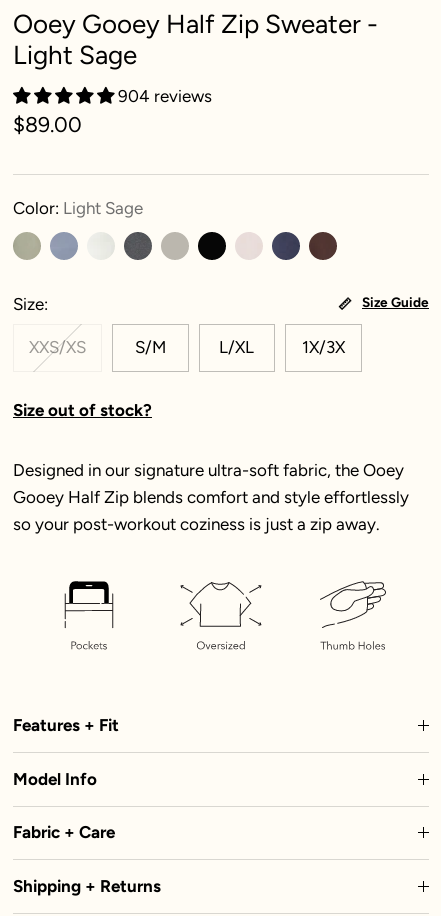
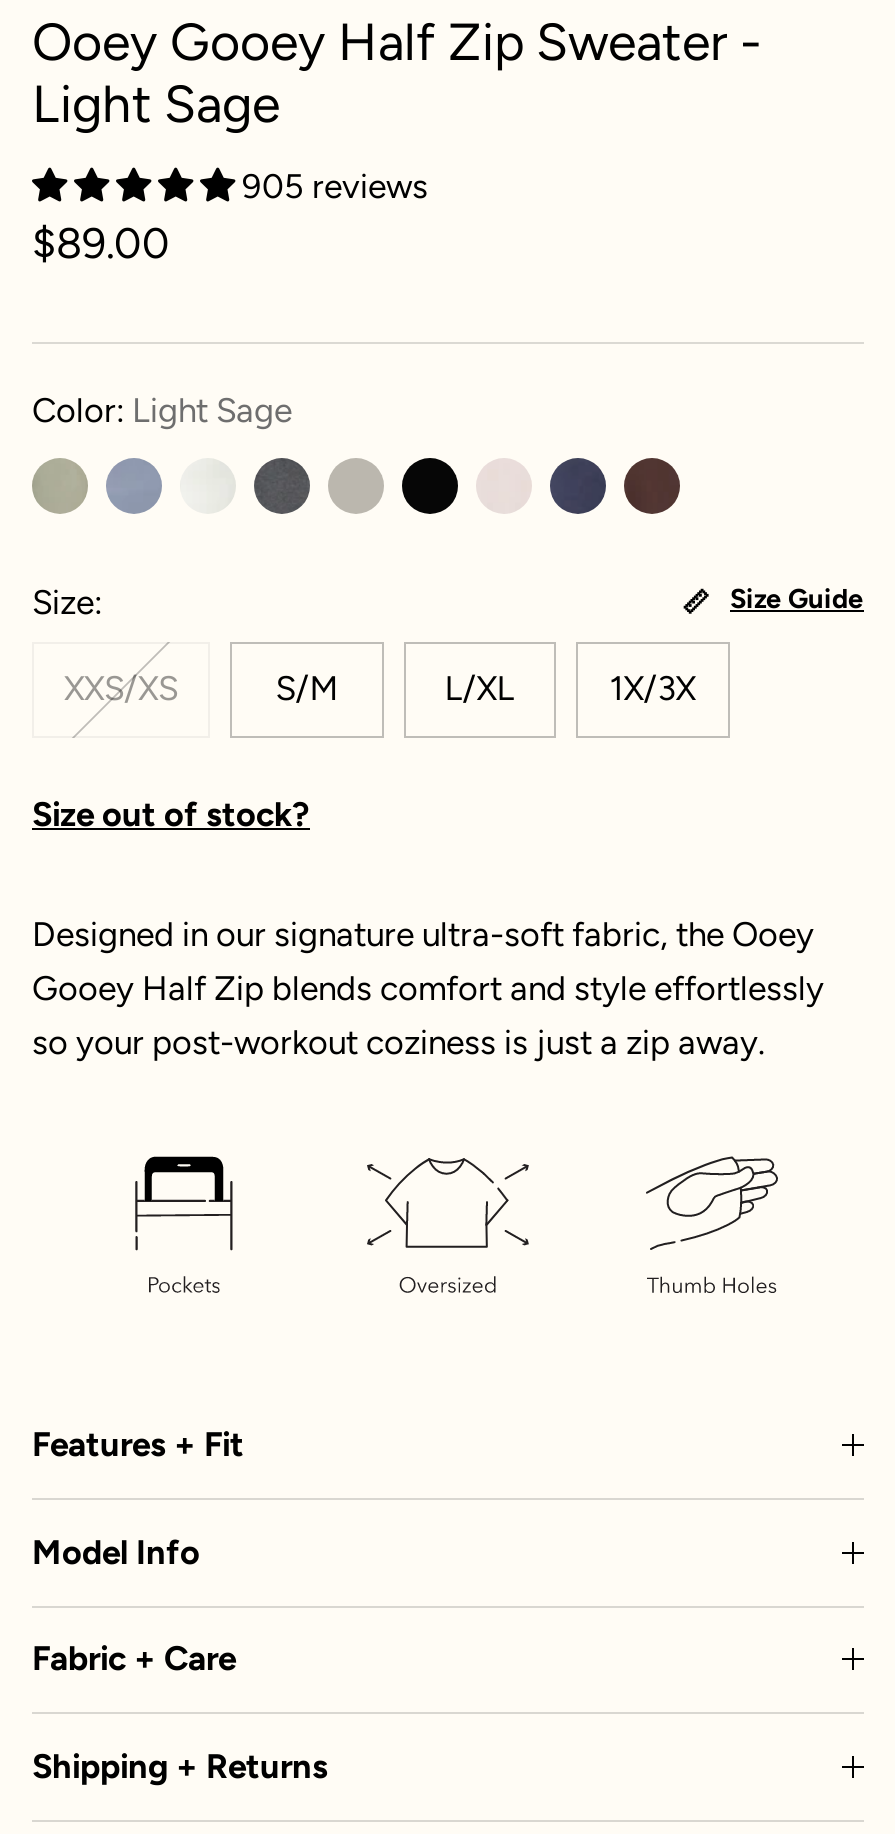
[118,85,212,105] 904 reviews -> [242,165,428,205] 905 reviews

